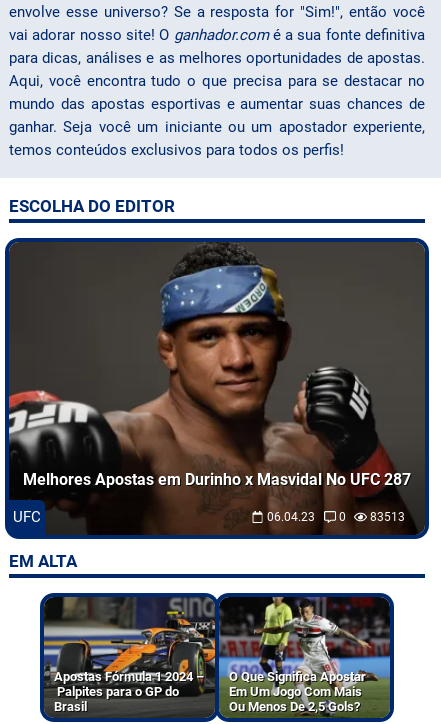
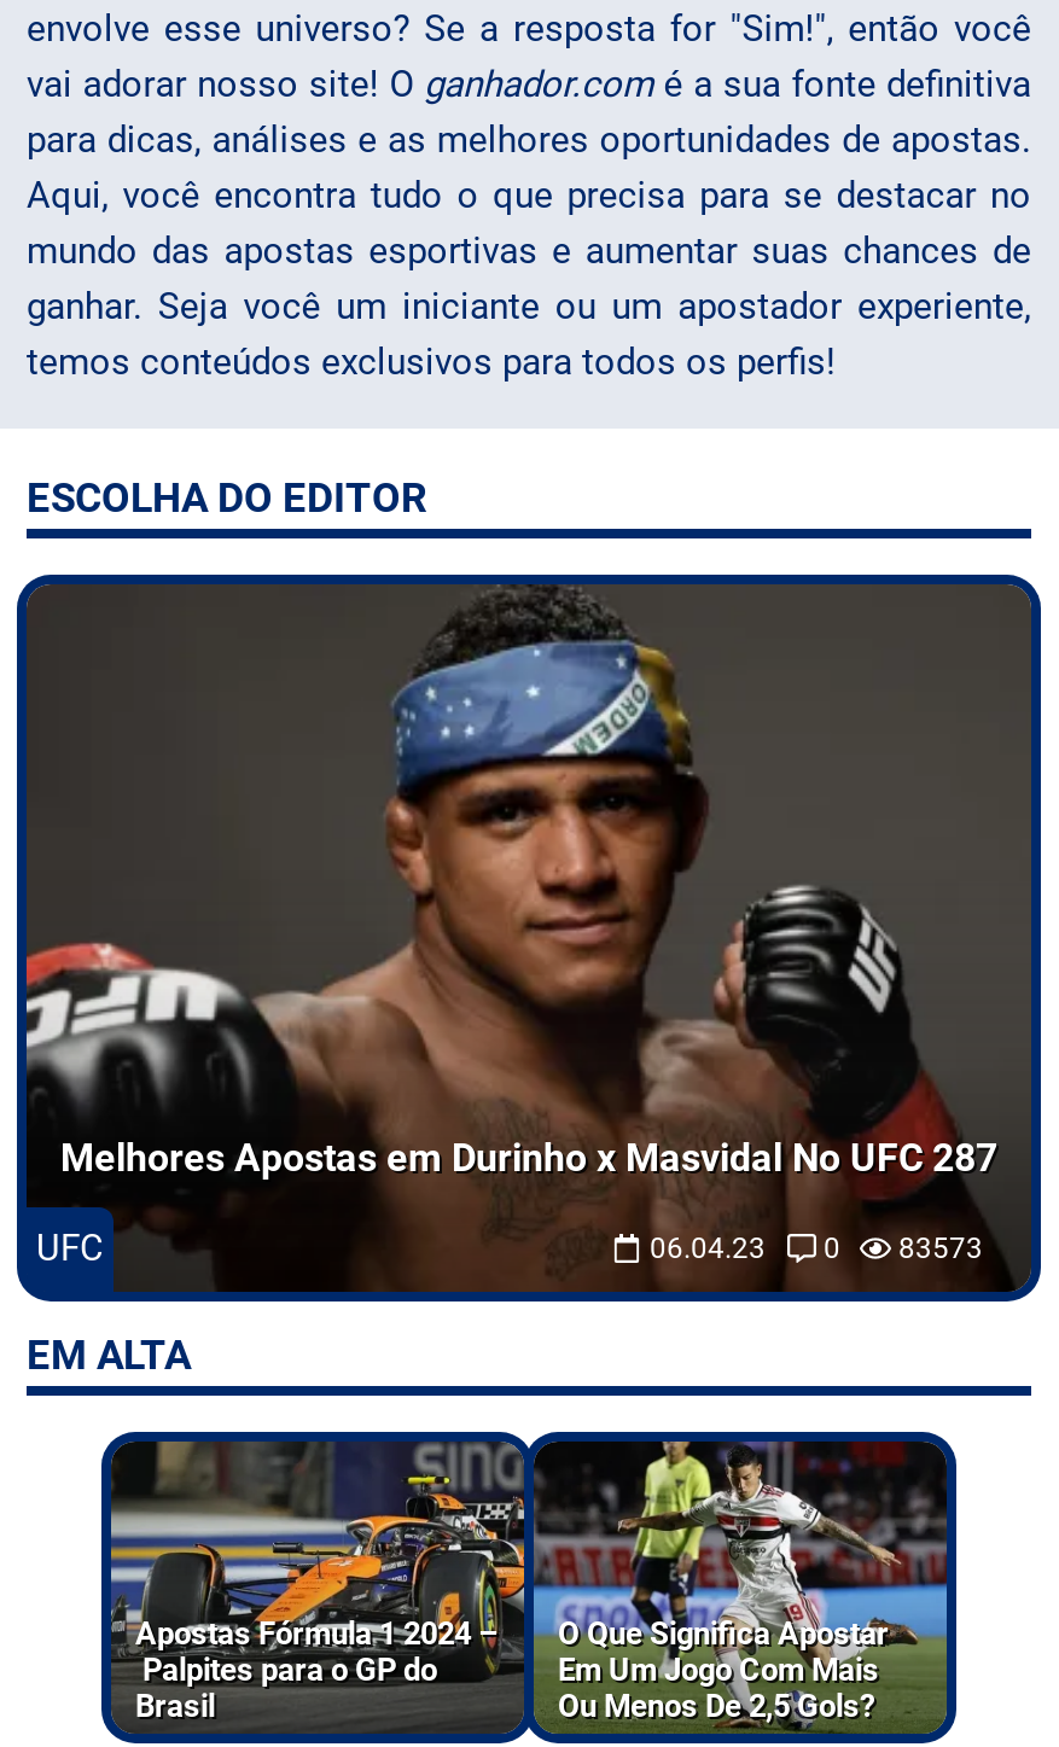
[267,510,405,524] 06.04.23 0 83513 -> [650,1232,983,1266] 06.04.23 0 83573

